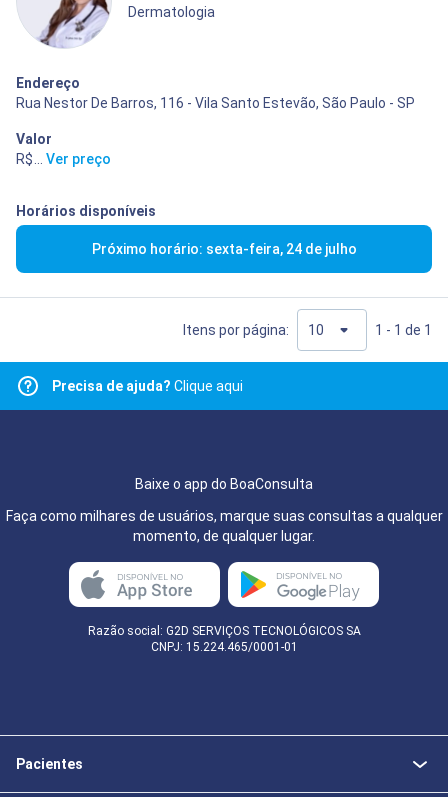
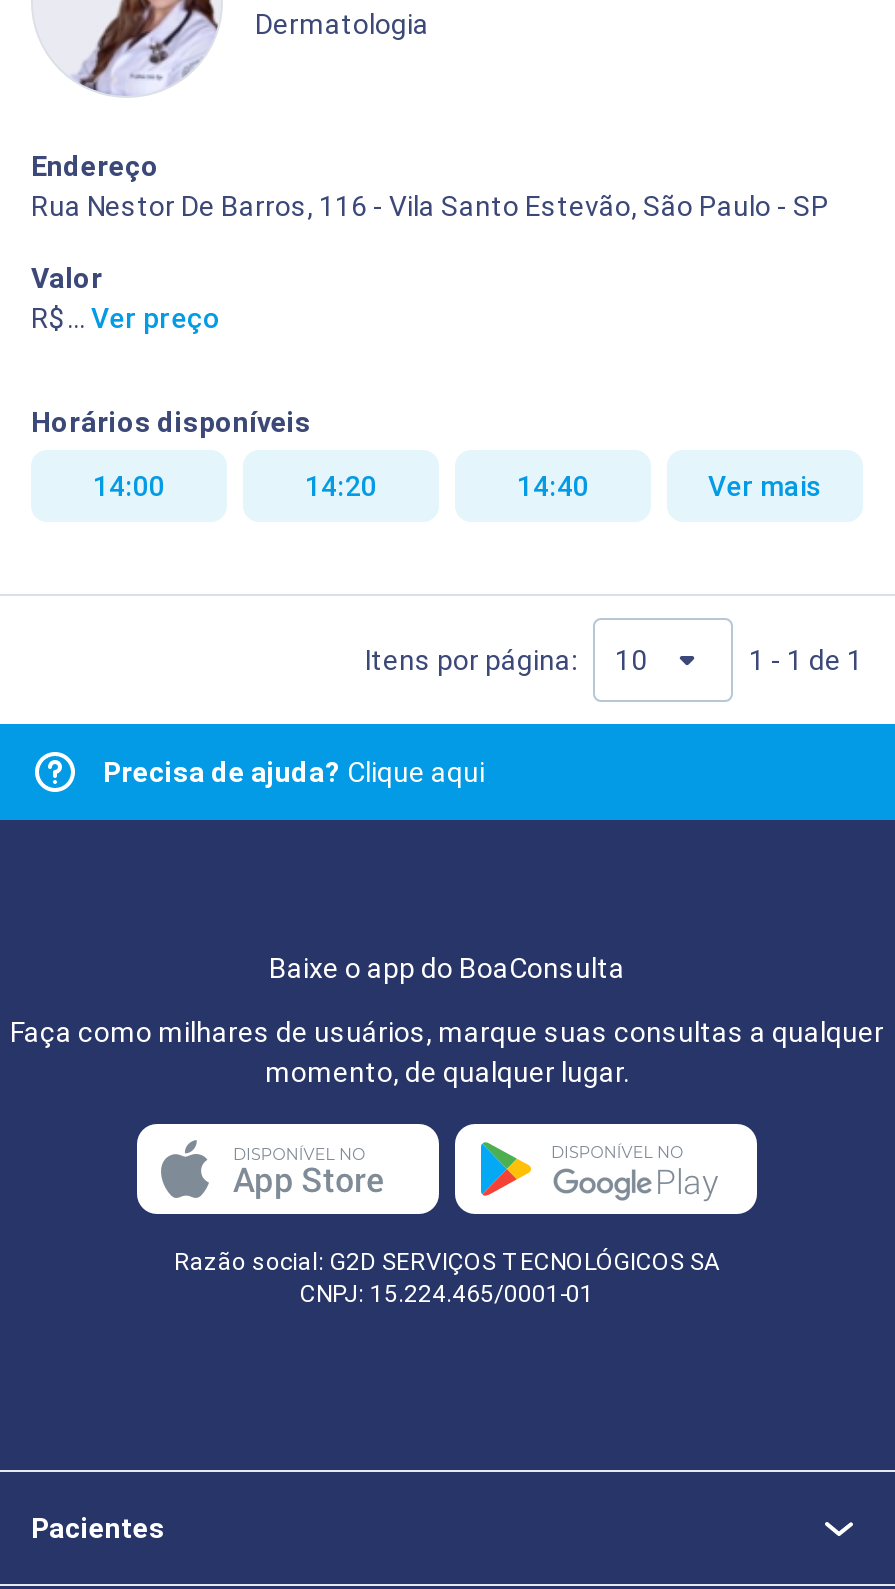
[91,241,356,257] Próximo horário: sexta-feira, 24 de julho -> [93,470,822,502] 14:00 | 14:20 | 14:40 | Ver mais

